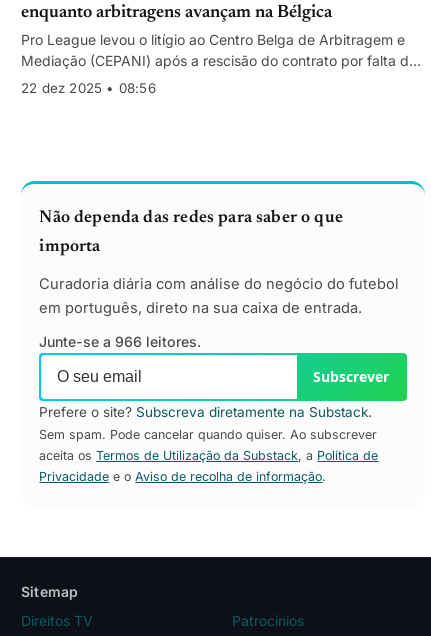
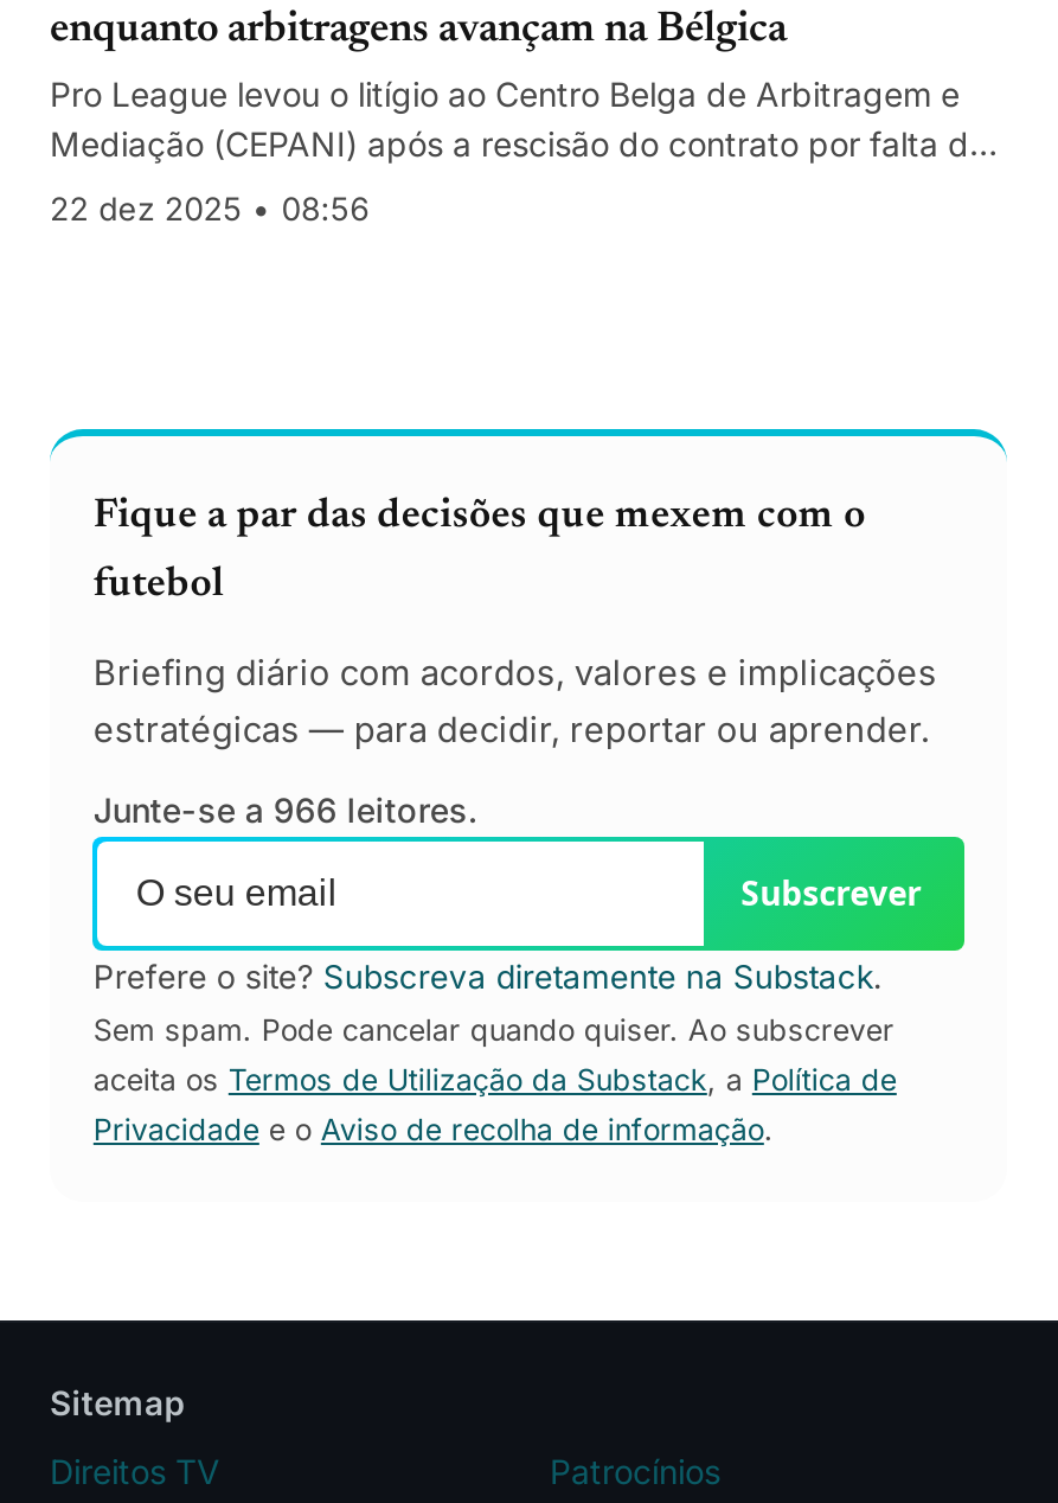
[39,208,343,226] Não dependa das redes para saber o que -> [93,494,866,537] Fique a par das decisões que mexem com o
[39,237,101,255] importa -> [93,563,224,606] futebol
[39,274,399,316] Curadoria diária com análise do negócio do futebol | em português, direto na sua caixa de entrada. -> [93,651,937,750] Briefing diário com acordos, valores e implicações | estratégicas — para decidir, reportar ou aprender.

